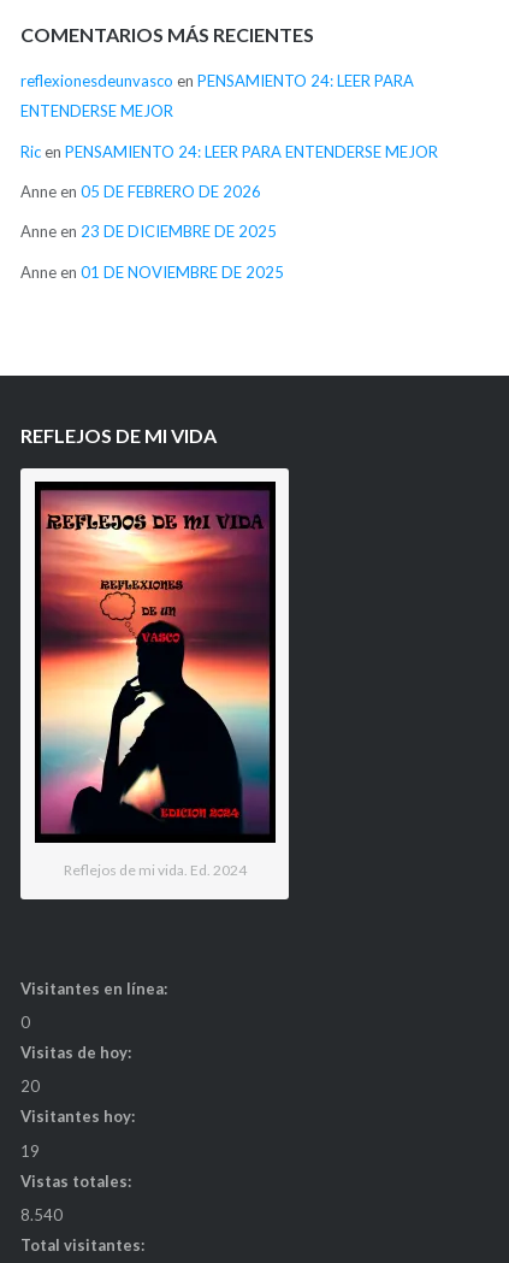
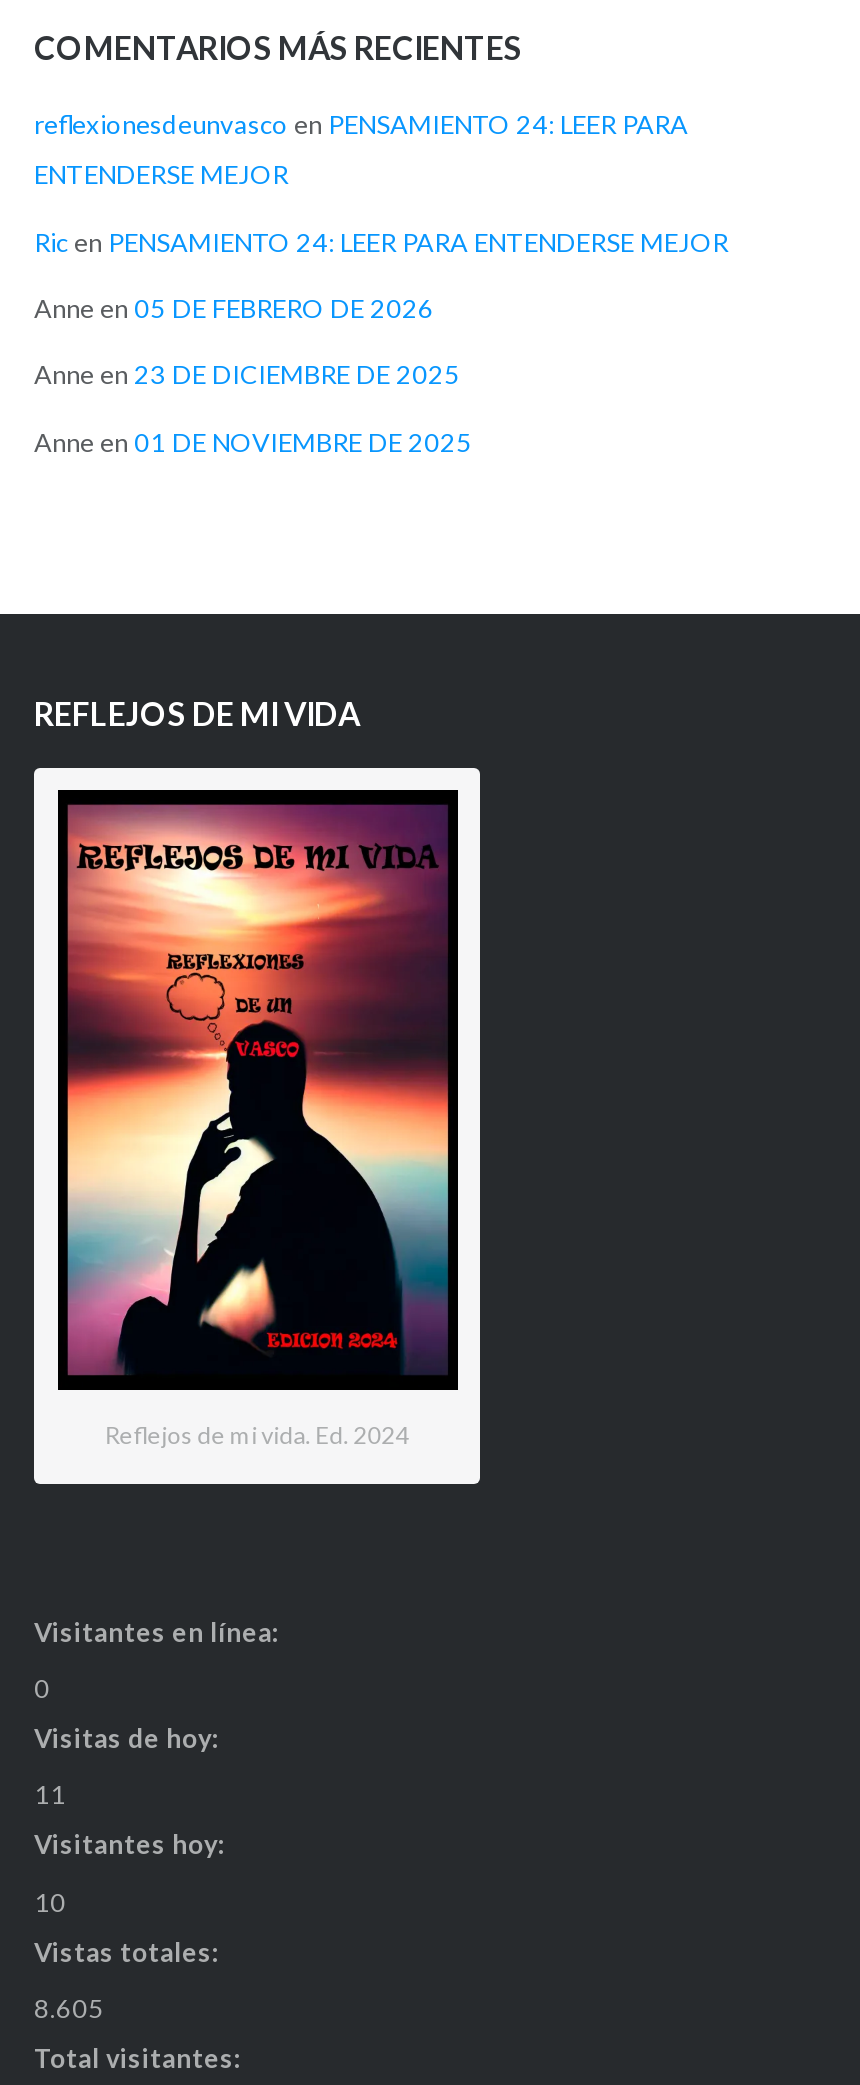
[20,1077,40,1096] 20 -> [34,1779,66,1811] 11
[20,1141,40,1160] 19 -> [34,1885,66,1917] 10
[20,1205,63,1224] 8.540 -> [34,1992,104,2024] 8.605

